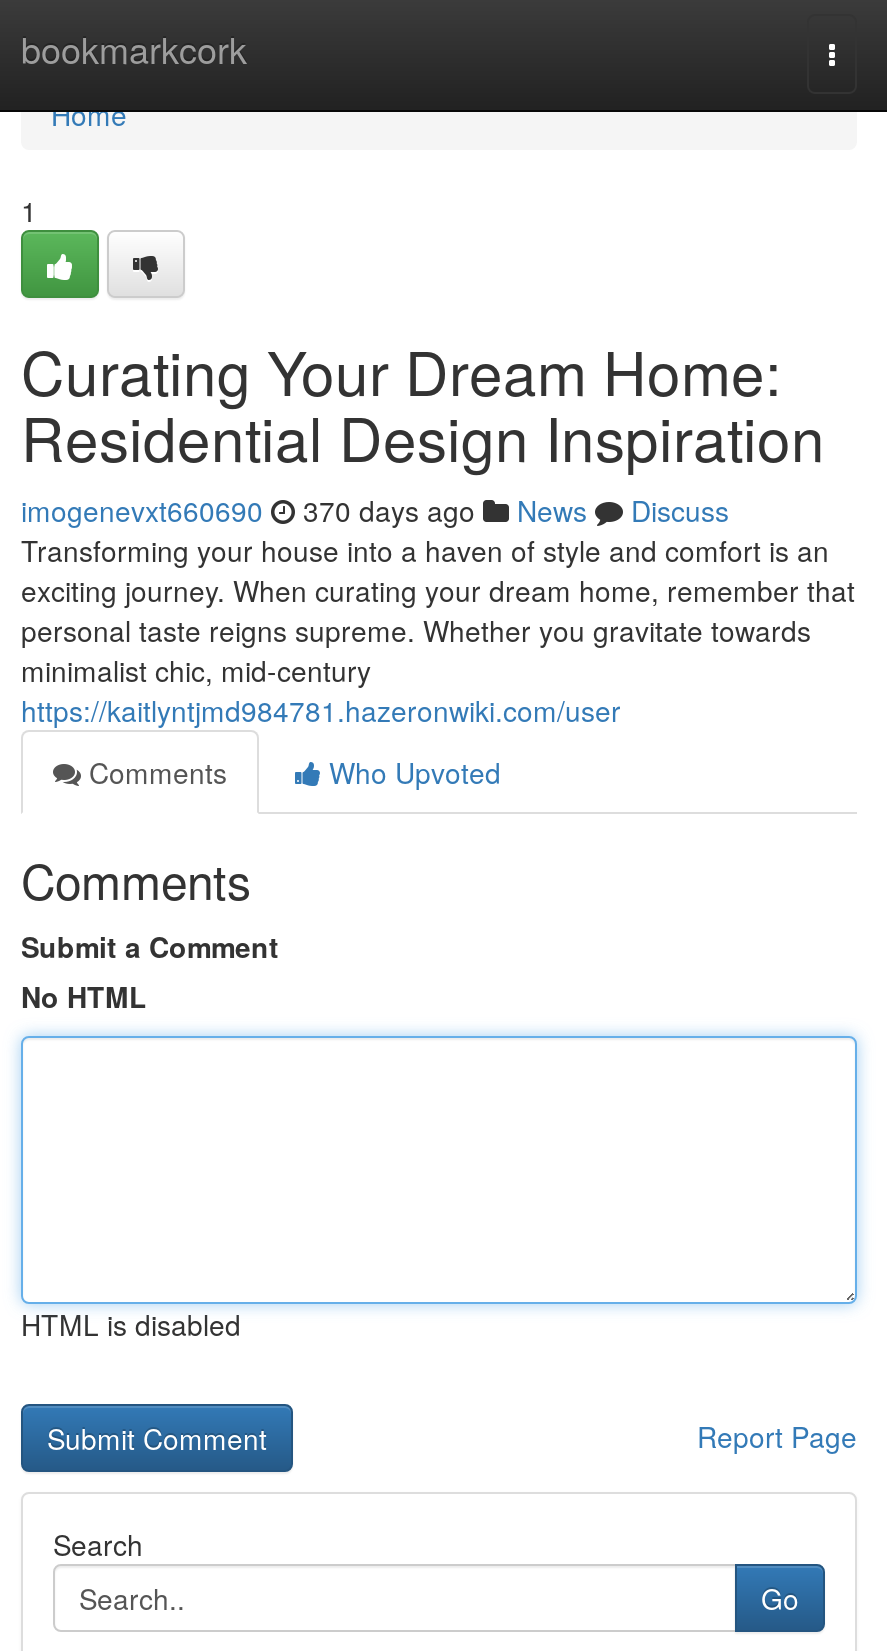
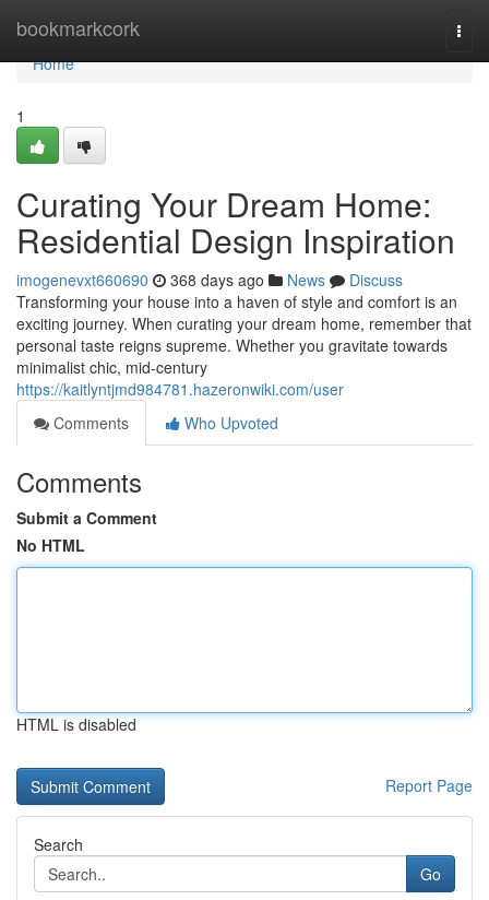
[21,490,729,530] imogenevxt660690 370 days ago News Discuss -> [16,269,403,291] imogenevxt660690 368 days ago News Discuss

